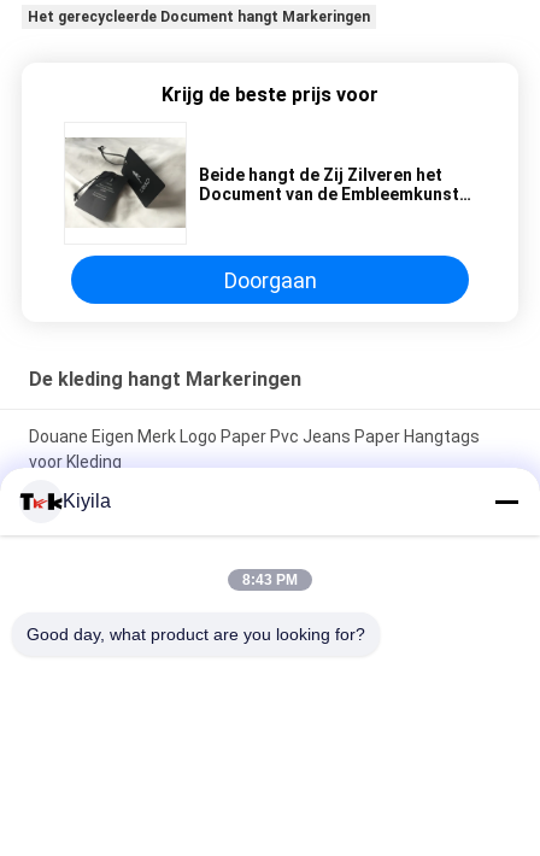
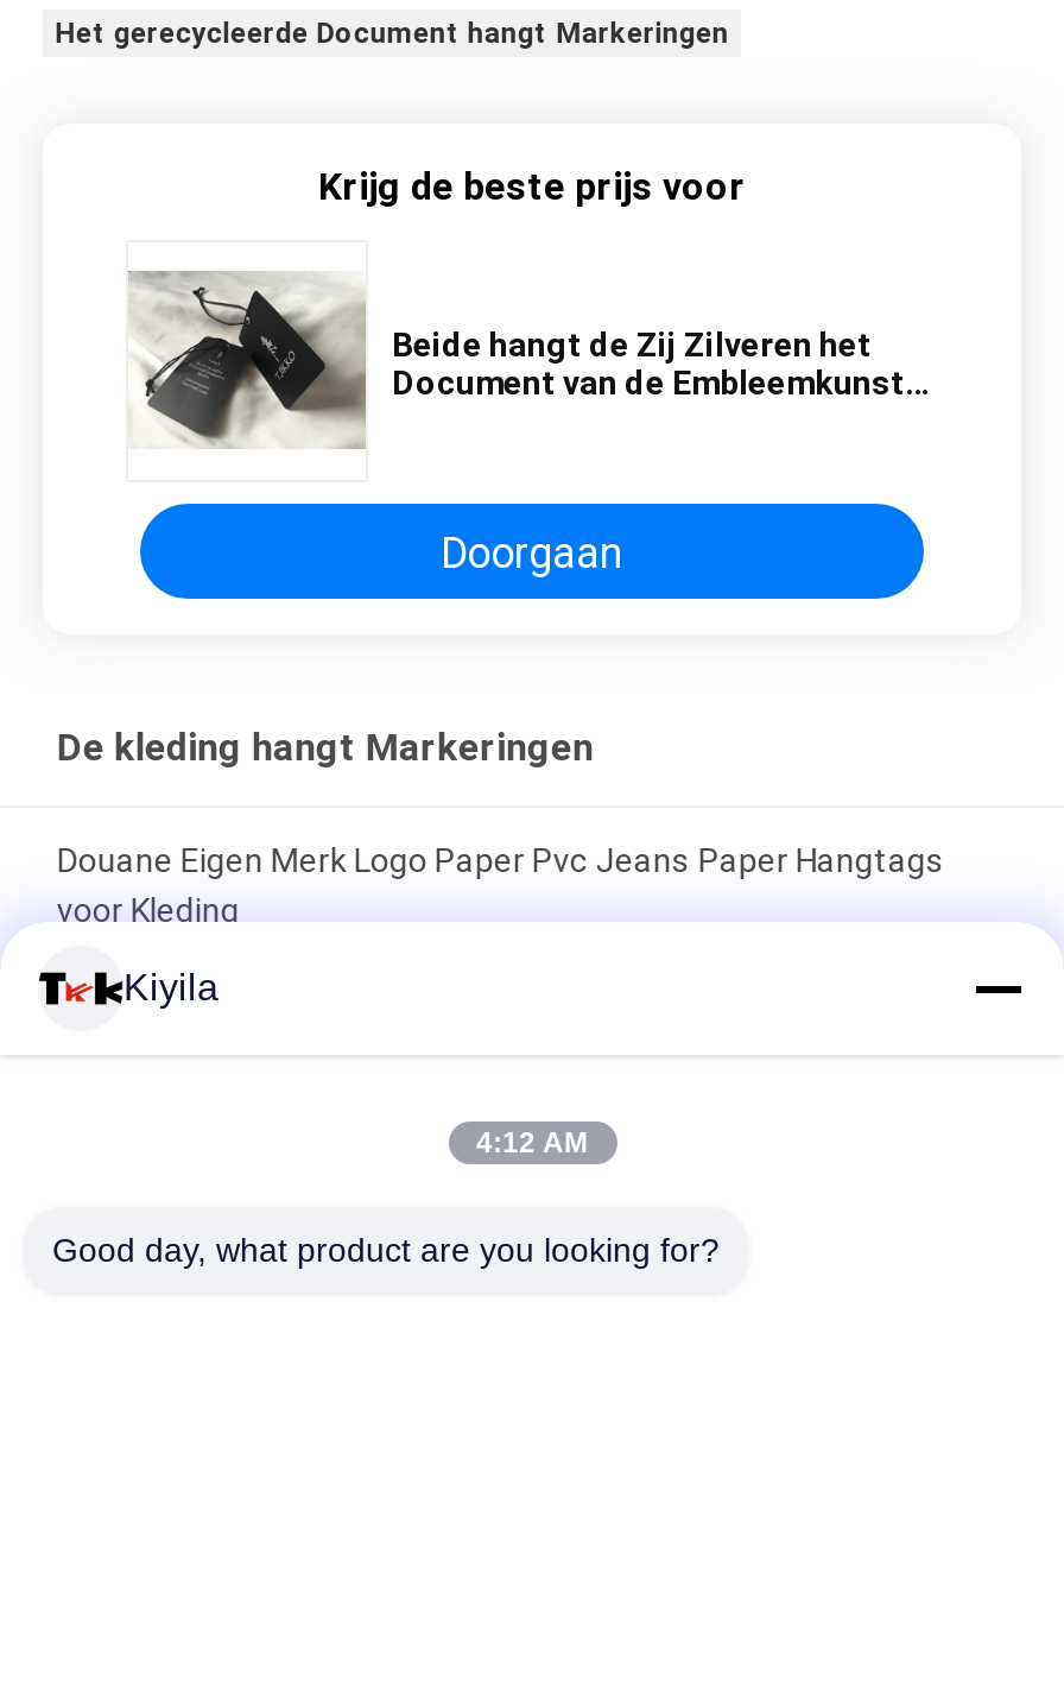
[242,571,298,588] 8:43 PM -> [476,1126,588,1160] 4:12 AM

